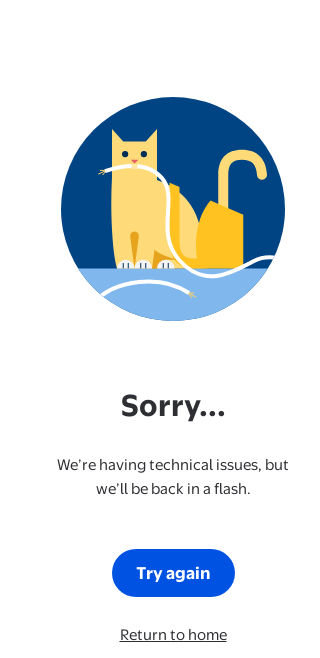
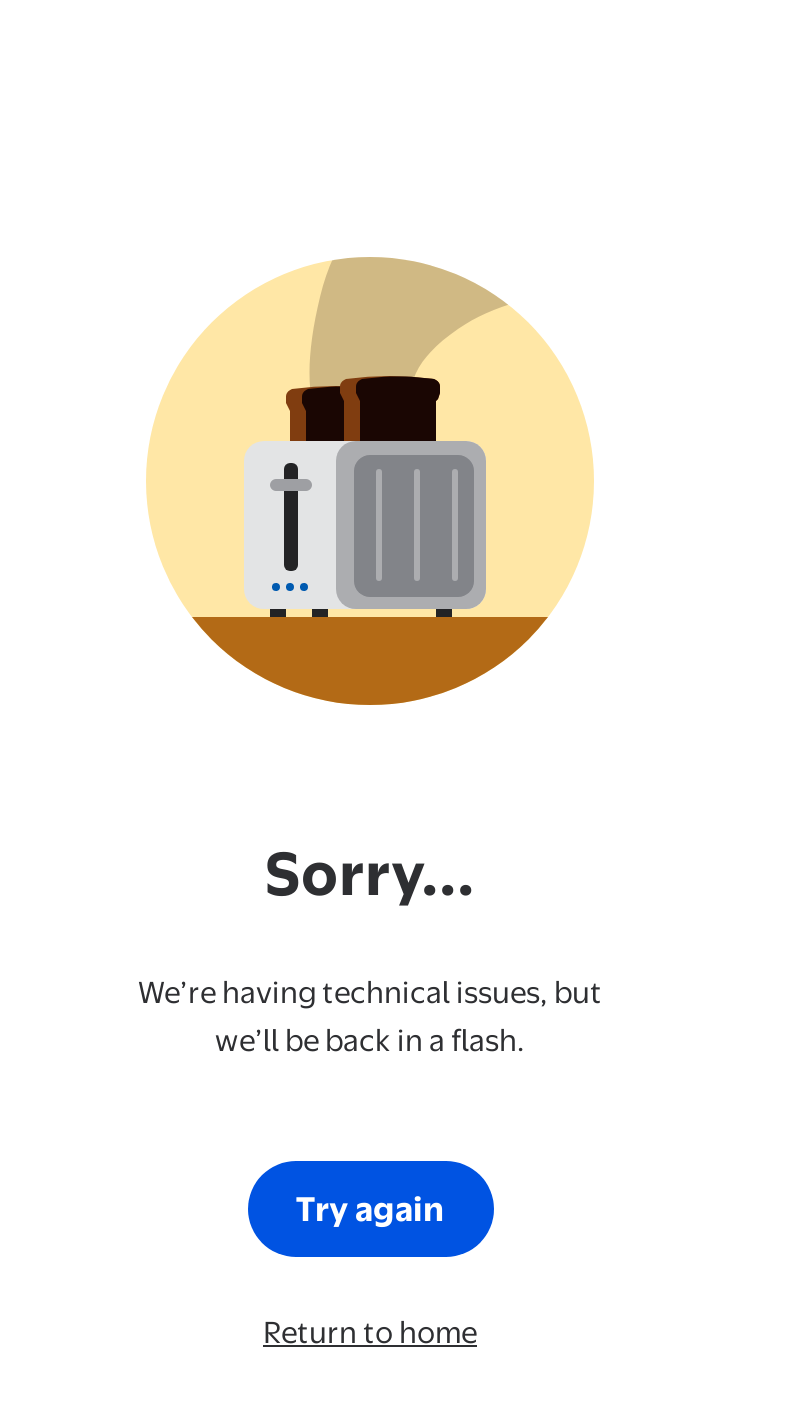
[60,96,286,322] [image] -> [146,257,594,707] [image]

